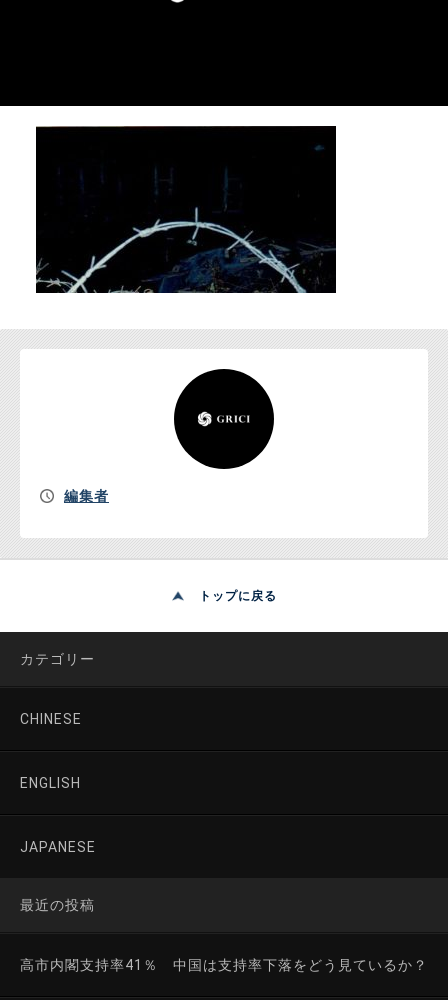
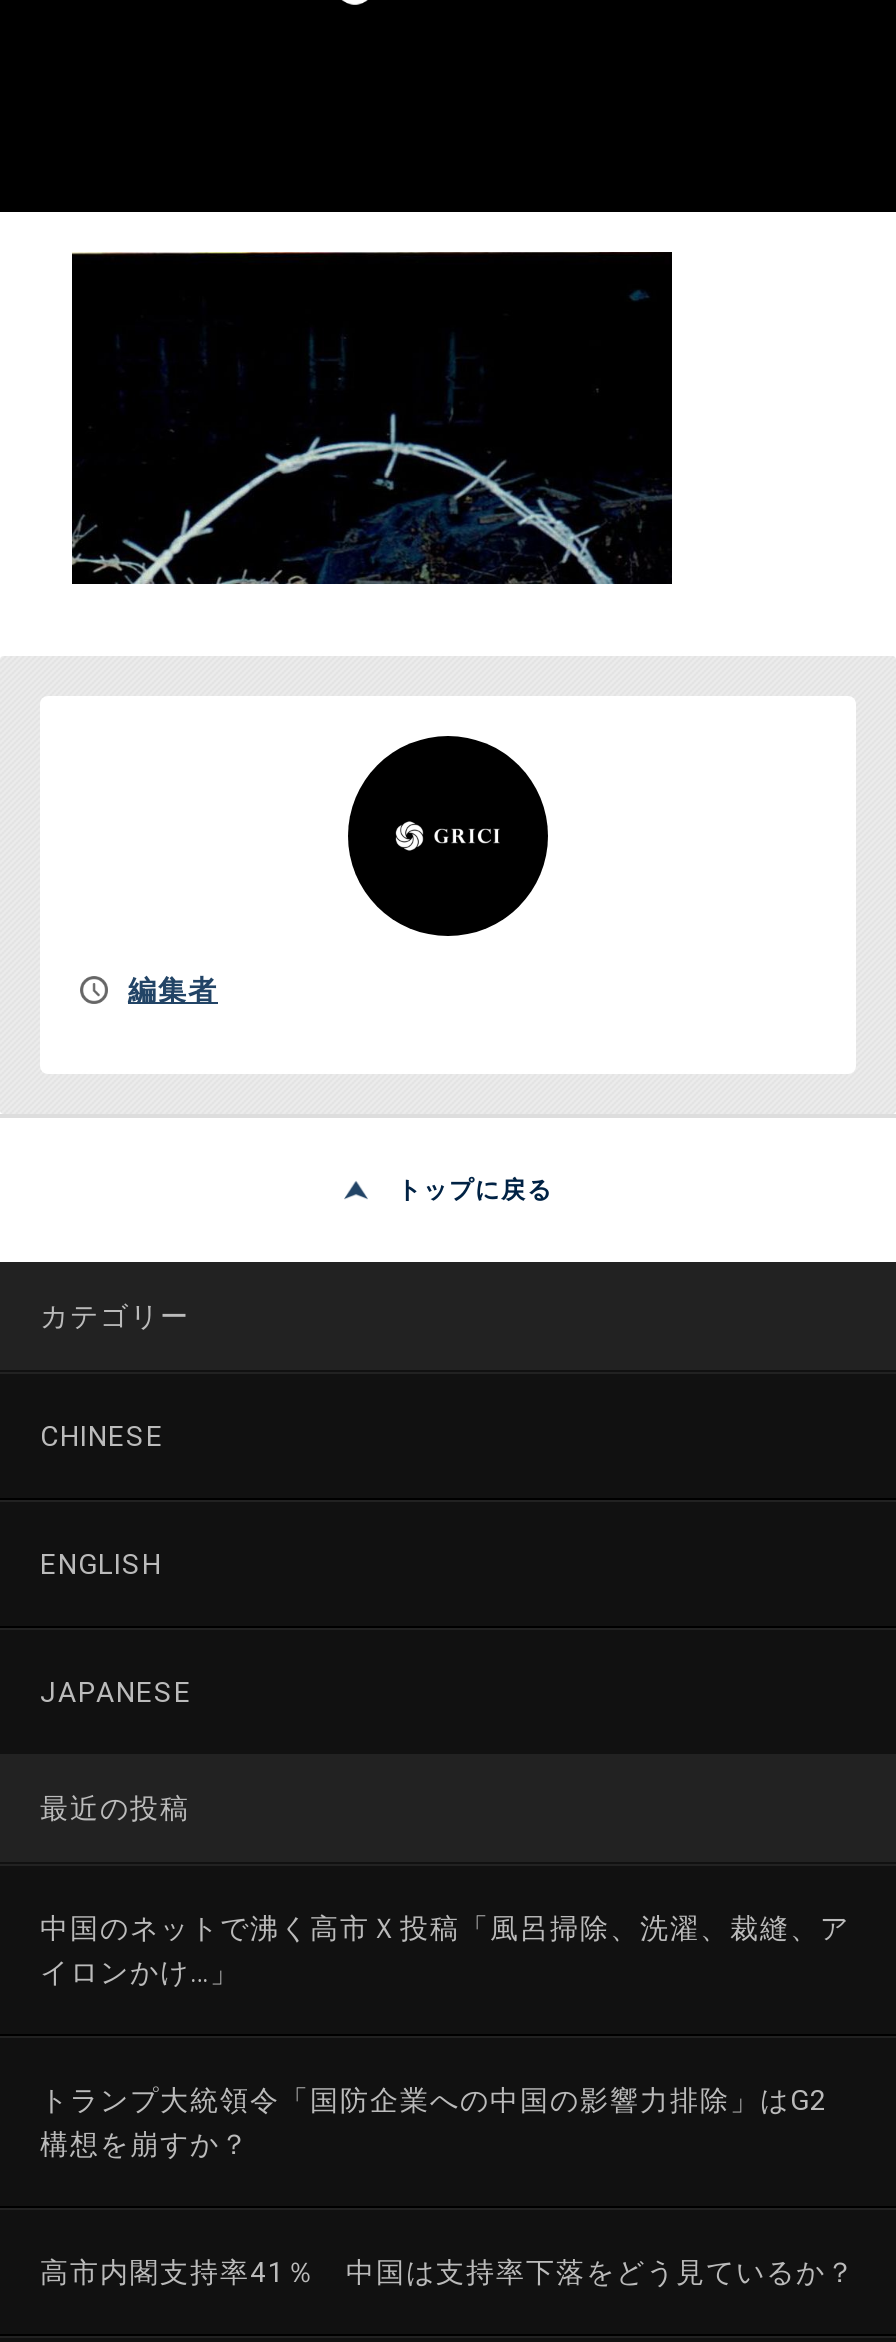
none -> [40,1913,850,1989] 中国のネットで沸く高市Ｘ投稿「風呂掃除、洗濯、裁縫、ア | イロンかけ…」
none -> [40,2085,828,2161] トランプ大統領令「国防企業への中国の影響力排除」はG2 | 構想を崩すか？

